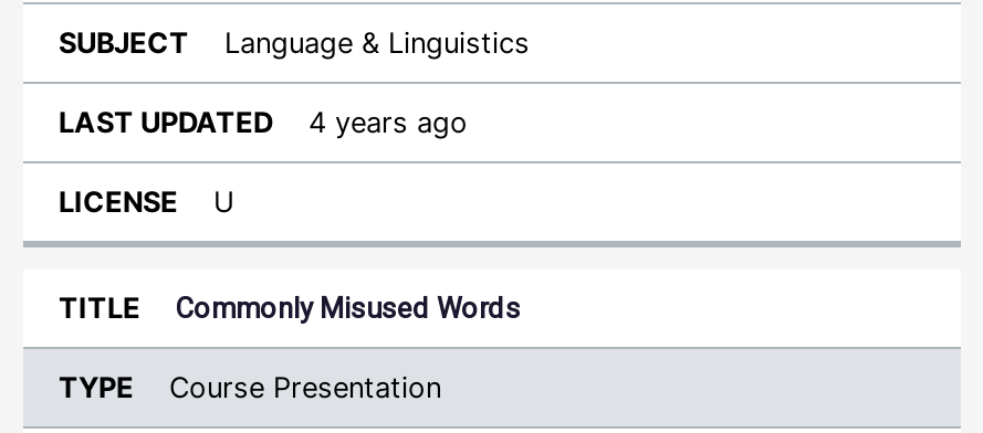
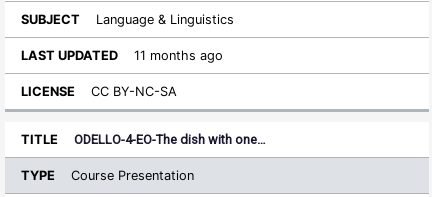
[309,106,468,139] 4 years ago -> [134,48,223,63] 11 months ago
[213,186,233,219] U -> [91,84,177,99] CC BY-NC-SA
[176,292,521,325] Commonly Misused Words -> [74,132,266,147] ODELLO-4-EO-The dish with one…

